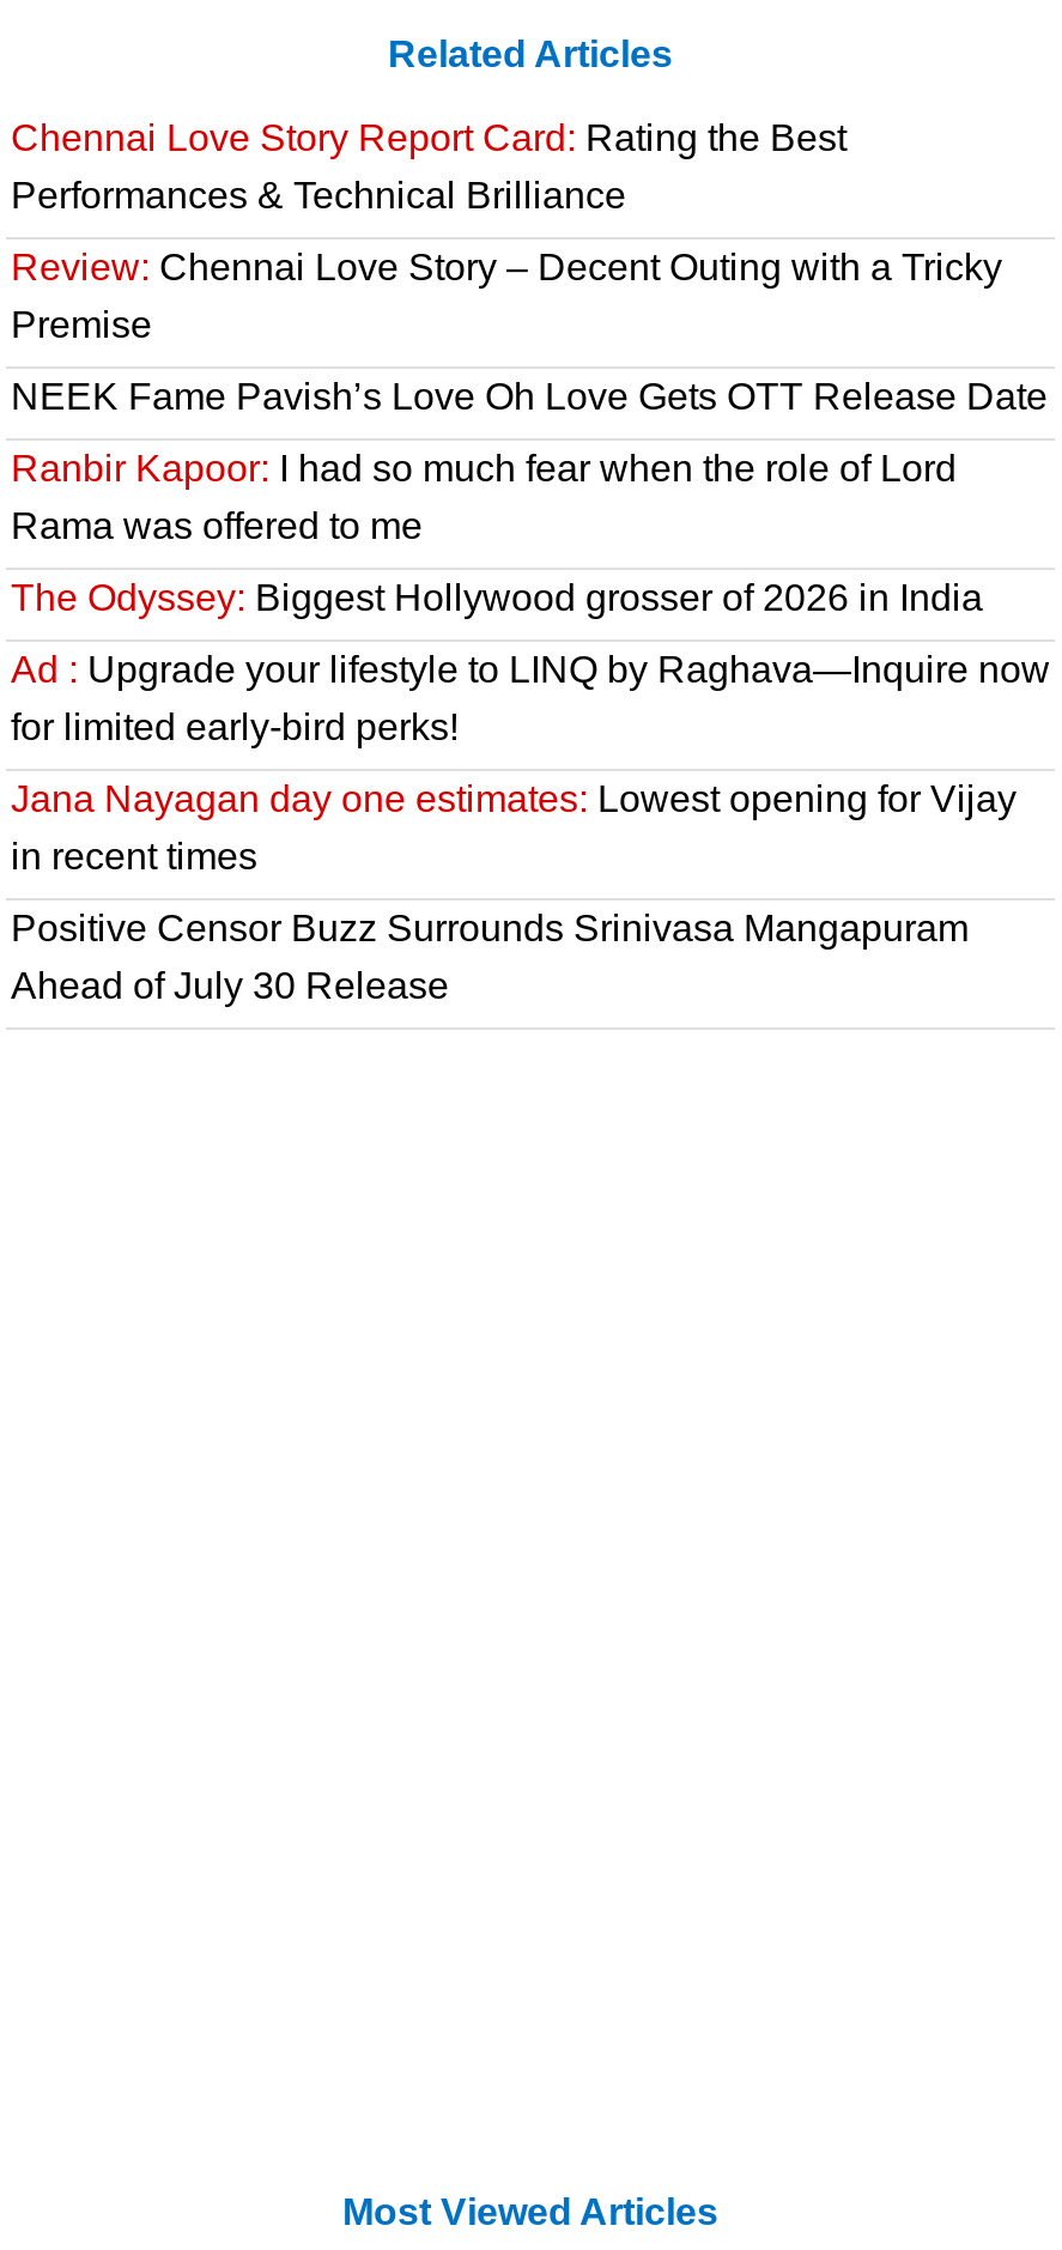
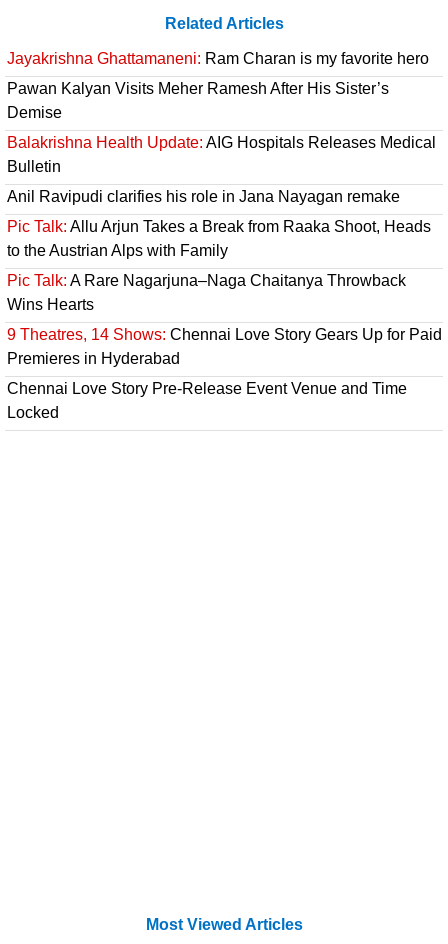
[11,118,846,216] Chennai Love Story Report Card: Rating the Best | Performances & Technical Brilliance -> [7,50,429,67] Jayakrishna Ghattamaneni: Ram Charan is my favorite hero
[11,247,1002,345] Review: Chennai Love Story – Decent Outing with a Tricky | Premise -> [7,80,389,121] Pawan Kalyan Visits Meher Ramesh After His Sister’s | Demise
[11,376,1048,417] NEEK Fame Pavish’s Love Oh Love Gets OTT Release Date -> [7,134,436,175] Balakrishna Health Update: AIG Hospitals Releases Medical | Bulletin
[11,448,957,547] Ranbir Kapoor: I had so much fear when the role of Lord | Rama was offered to me -> [7,188,400,205] Anil Ravipudi clarifies his role in Jana Nayagan remake
[11,578,983,618] The Odyssey: Biggest Hollywood grosser of 2026 in India -> [7,218,431,259] Pic Talk: Allu Arjun Takes a Break from Raaka Shoot, Heads | to the Austrian Alps with Family
[11,649,1050,748] Ad : Upgrade your lifestyle to LINQ by Raghava—Inquire now | for limited early-bird perks! -> [7,272,406,313] Pic Talk: A Rare Nagarjuna–Naga Chaitanya Throwback | Wins Hearts
[11,779,1017,877] Jana Nayagan day one estimates: Lowest opening for Vijay | in recent times -> [7,326,442,367] 9 Theatres, 14 Shows: Chennai Love Story Gears Up for Paid | Premieres in Hyderabad
[11,908,969,1006] Positive Censor Buzz Surrounds Srinivasa Mangapuram | Ahead of July 30 Release -> [7,380,407,421] Chennai Love Story Pre-Release Event Venue and Time | Locked

